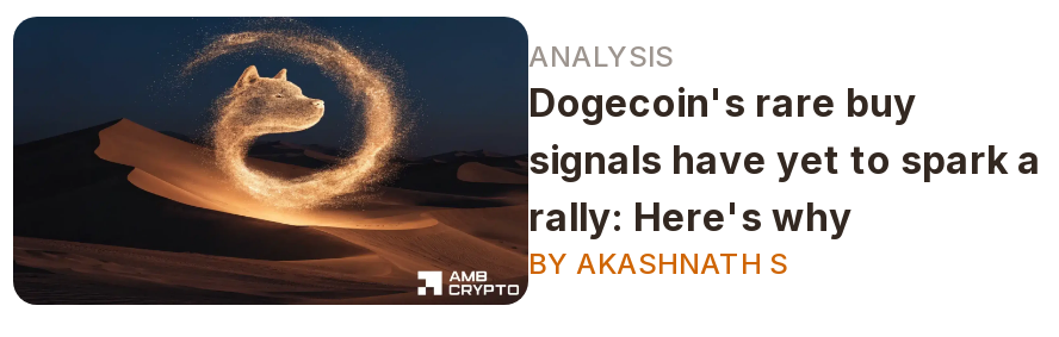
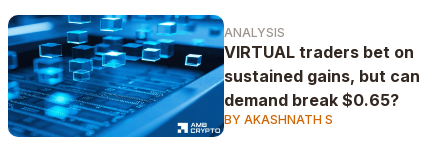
[11,13,1041,308] [image] | Dogecoin's rare buy | signals have yet to spark a | rally: Here's why -> [7,14,420,138] [image] | VIRTUAL traders bet on | sustained gains, but can | demand break $0.65?

